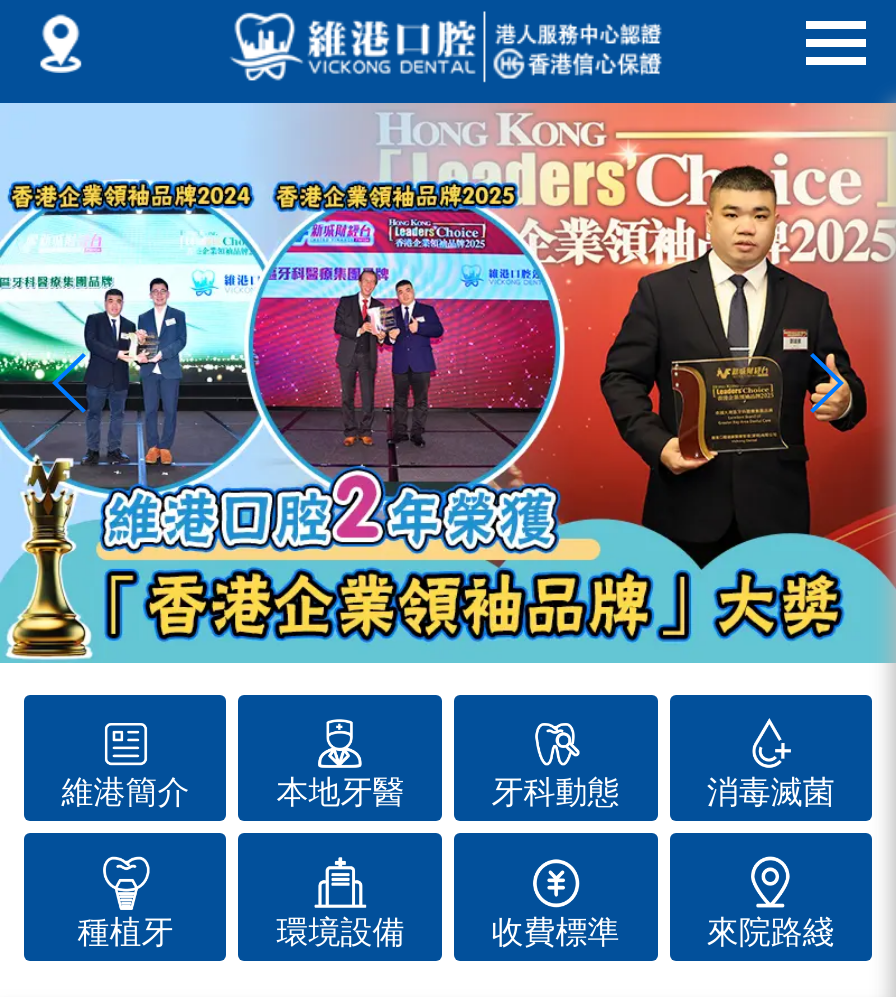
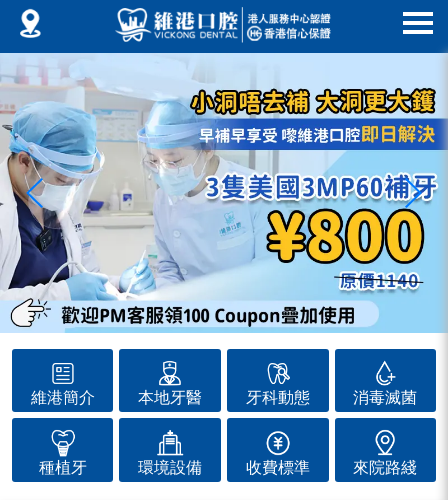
[6,101,890,663] [image] -> [3,52,445,332] [image]

